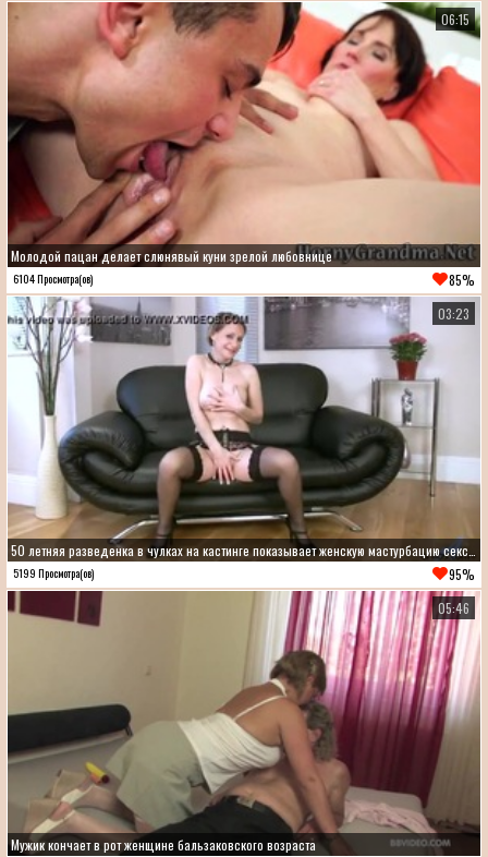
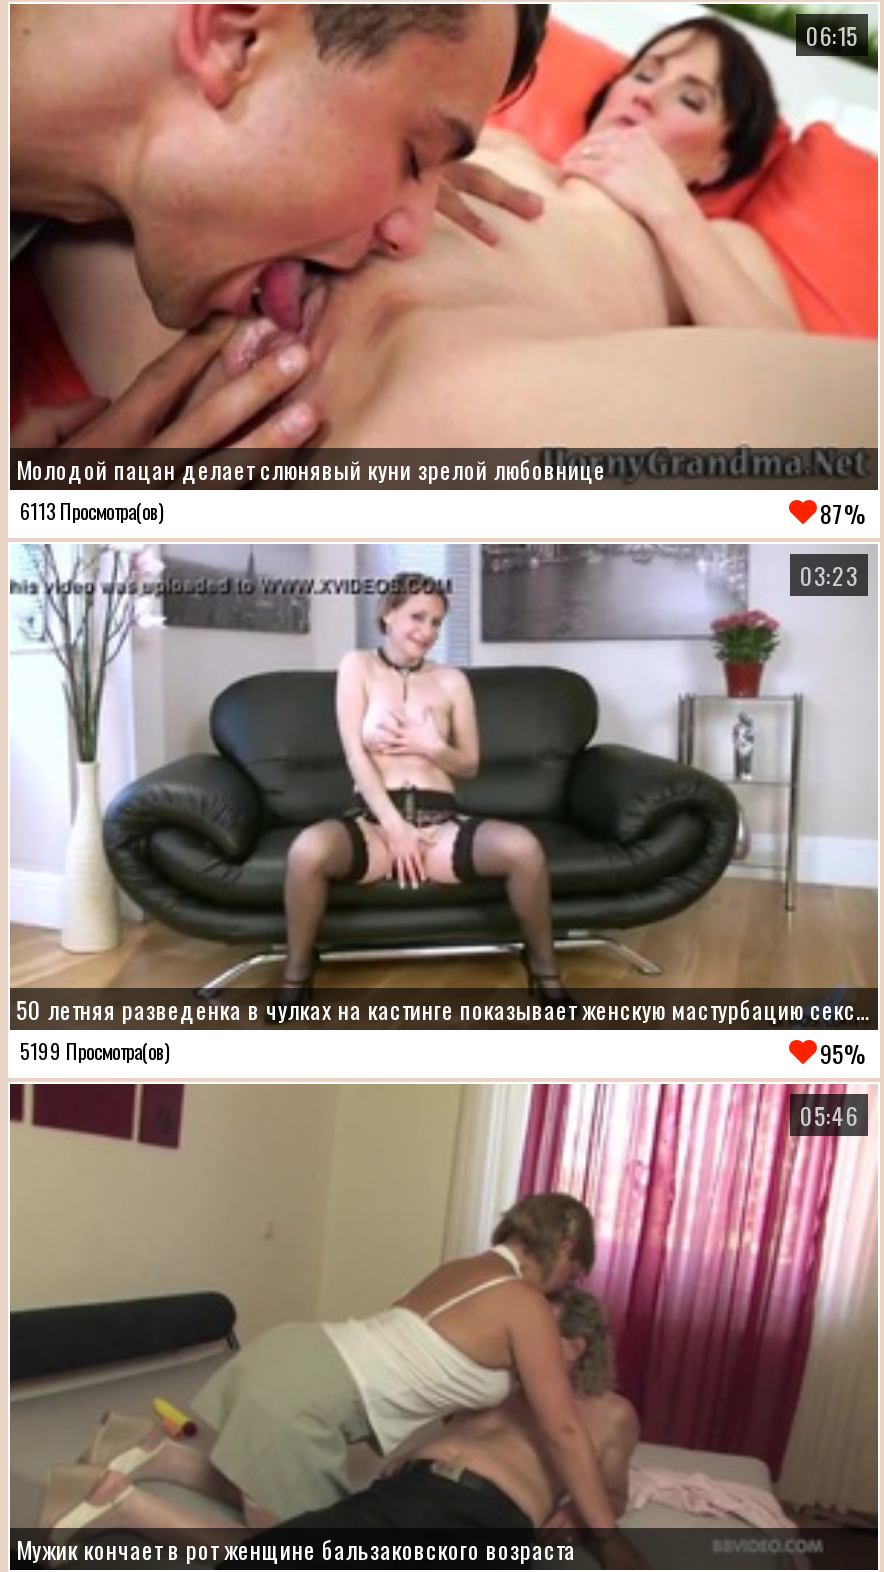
[13,271,93,287] 6104 Просмотра(ов) -> [20,496,162,526] 6113 Просмотра(ов)
[449,270,475,289] 85% -> [820,495,868,529] 87%

